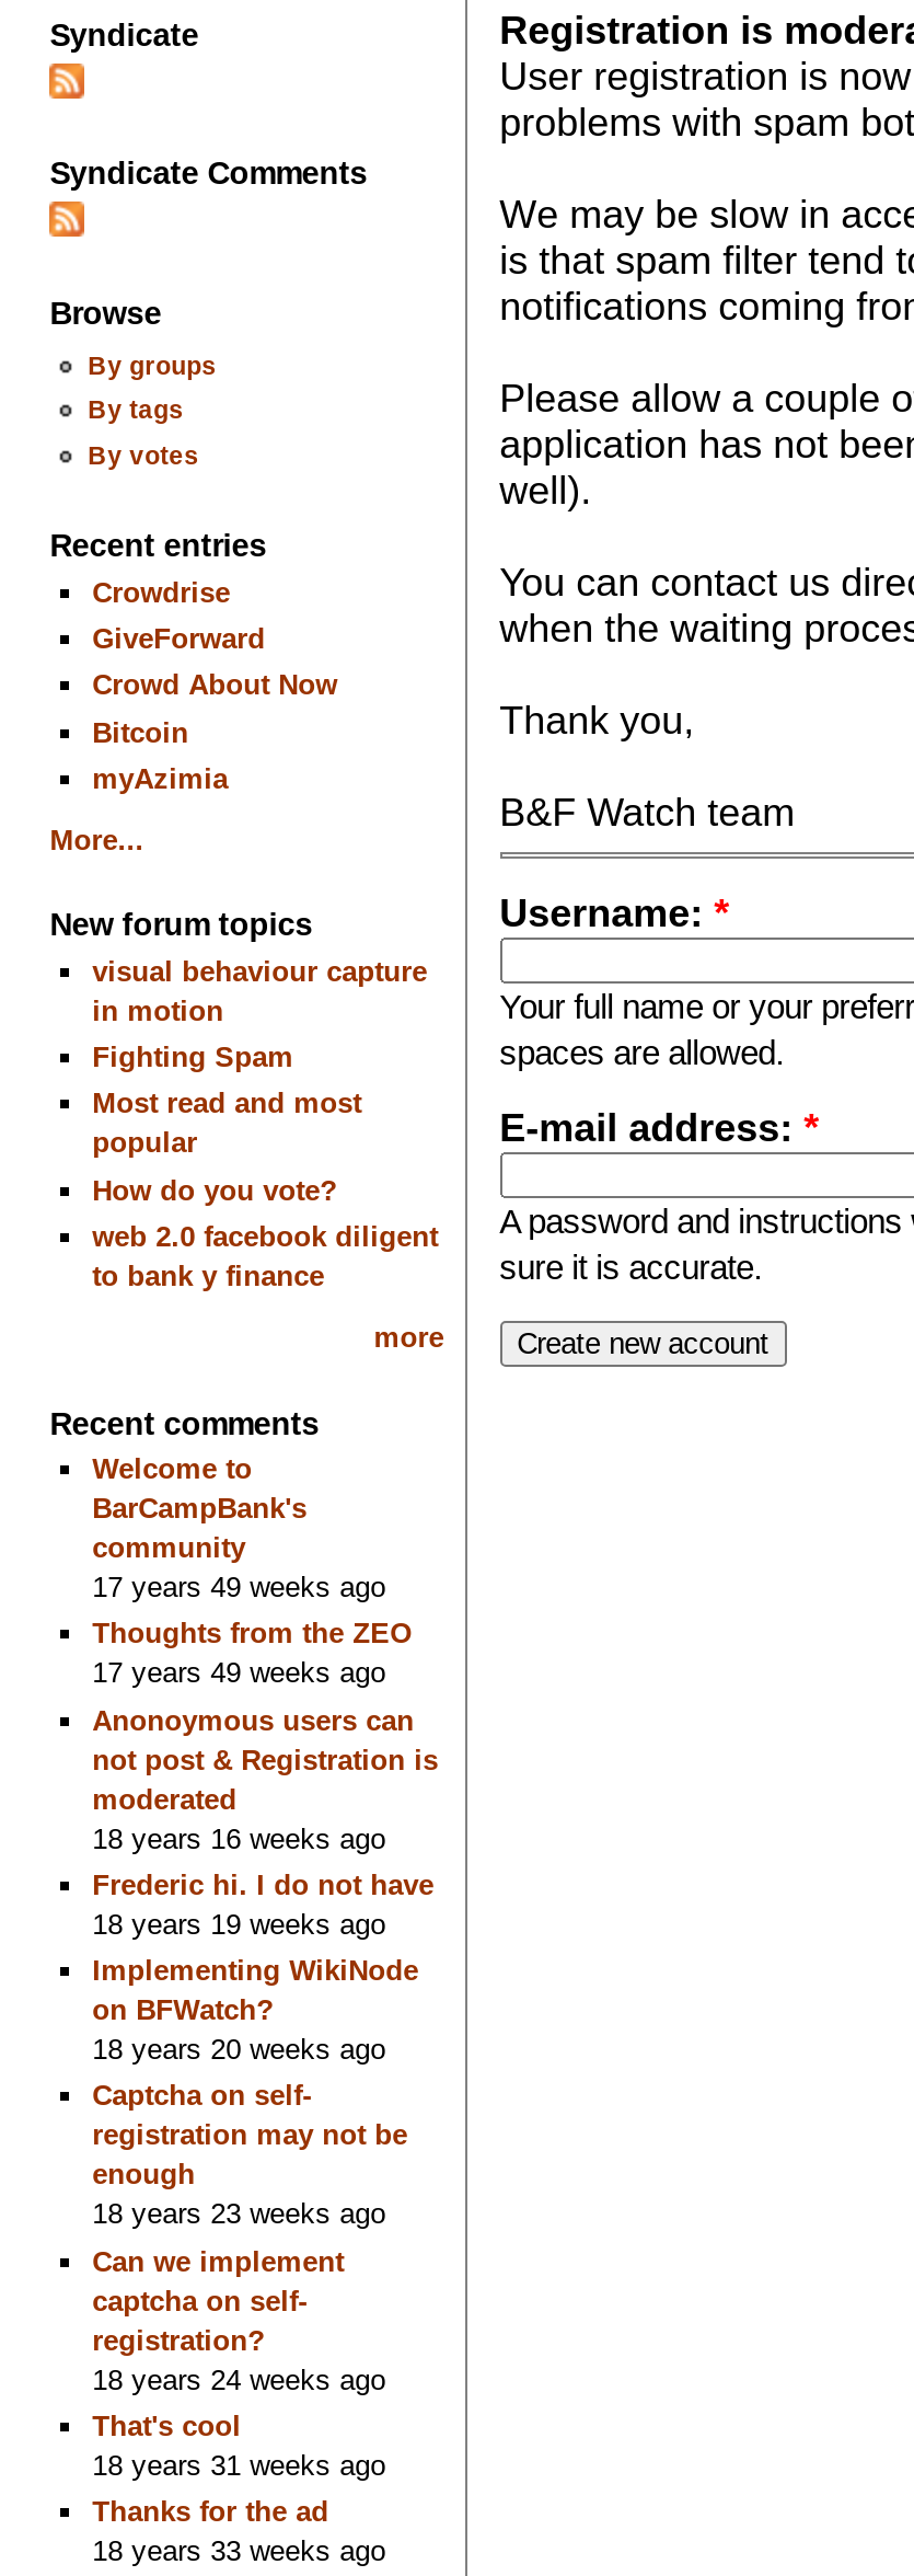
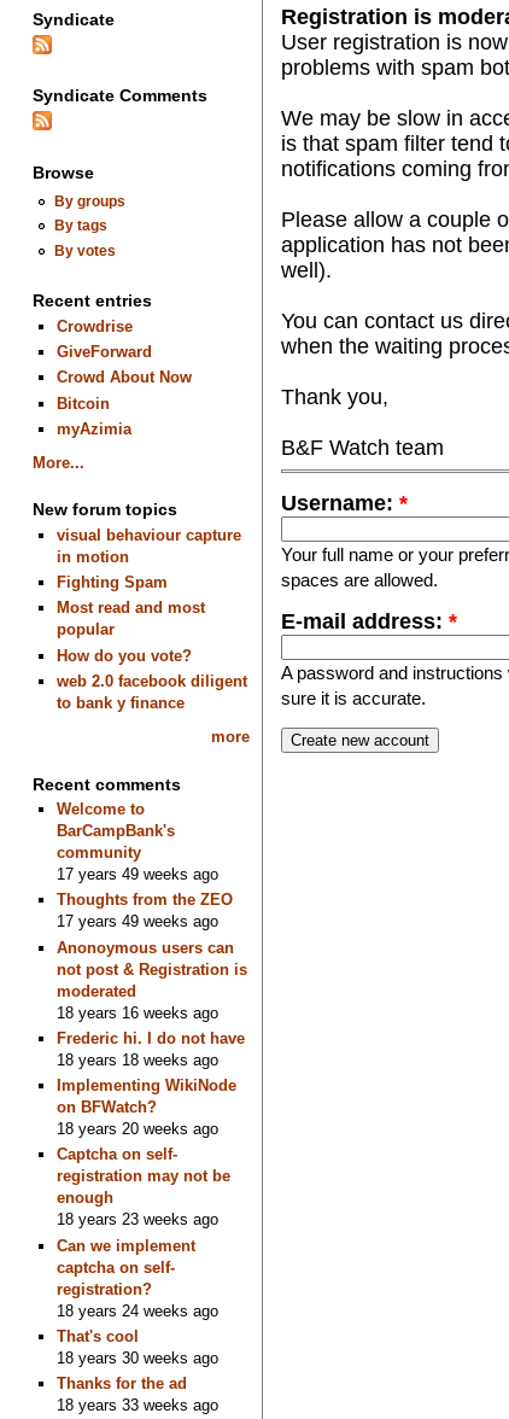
[92,1907,386,1940] 18 years 19 weeks ago -> [56,1051,218,1069] 18 years 18 weeks ago
[92,2448,386,2481] 18 years 31 weeks ago -> [56,1349,218,1367] 18 years 30 weeks ago

